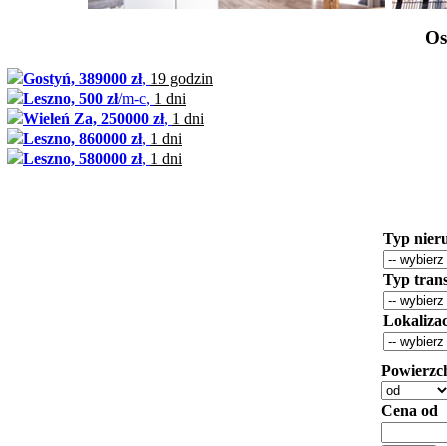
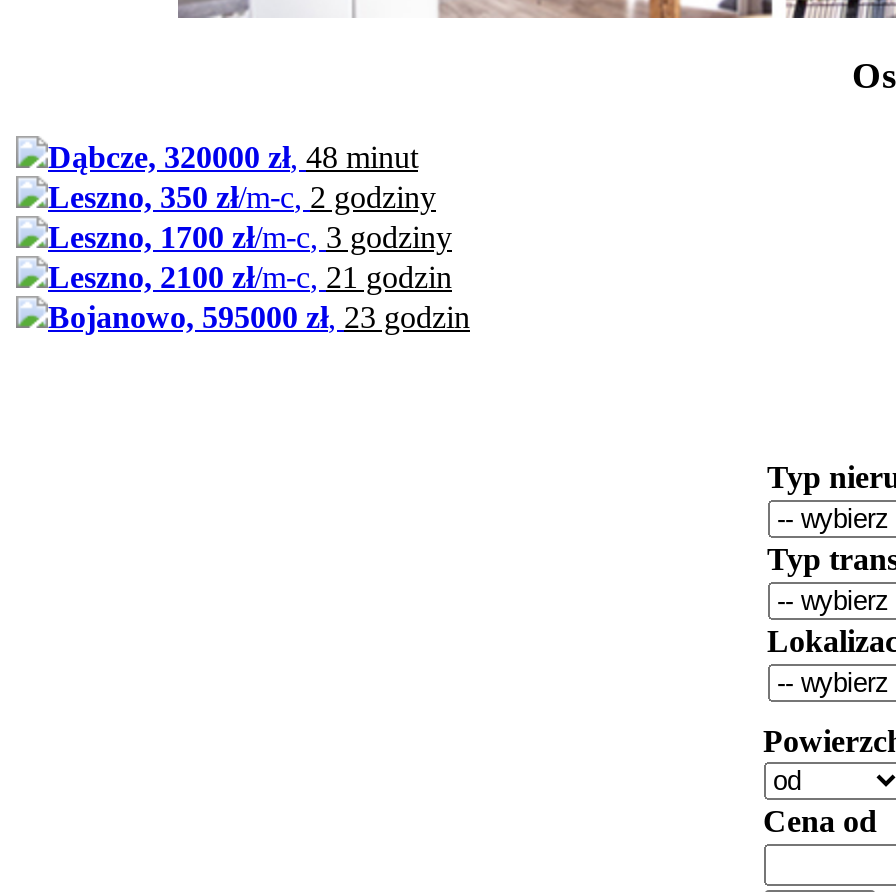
[23,70,213,167] Gostyń, 389000 zł, 19 godzin | Leszno, 500 zł/m-c, 1 dni | Wieleń Za, 250000 zł, 1 dni | Leszno, 860000 zł, 1 dni | Leszno, 580000 zł, 1 dni -> [48,140,470,334] Dąbcze, 320000 zł, 48 minut | Leszno, 350 zł/m-c, 2 godziny | Leszno, 1700 zł/m-c, 3 godziny | Leszno, 2100 zł/m-c, 21 godzin | Bojanowo, 595000 zł, 23 godzin

